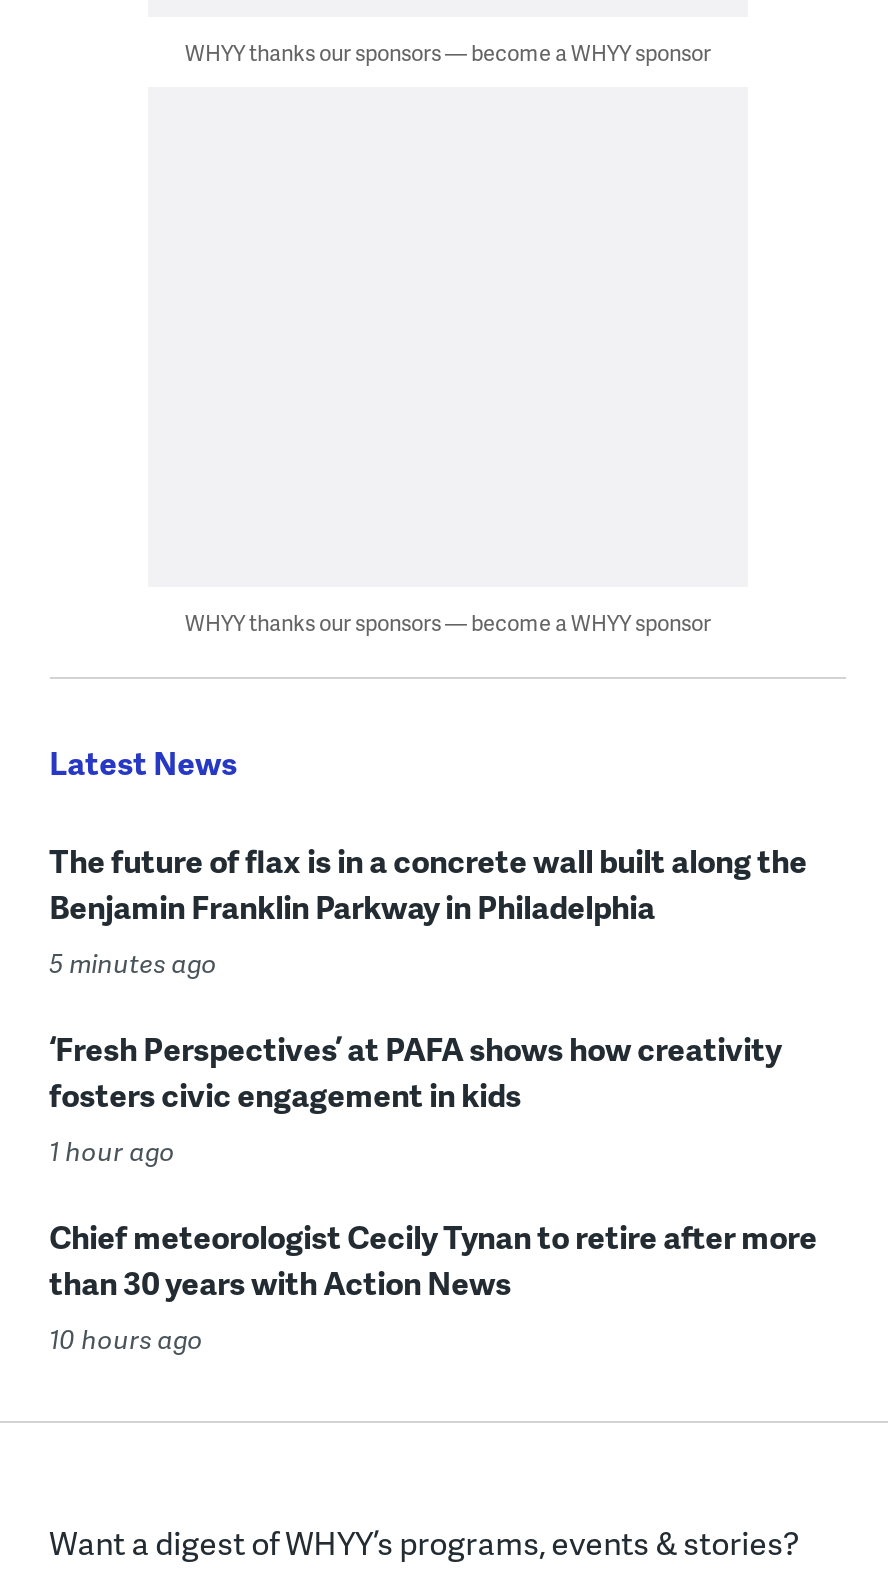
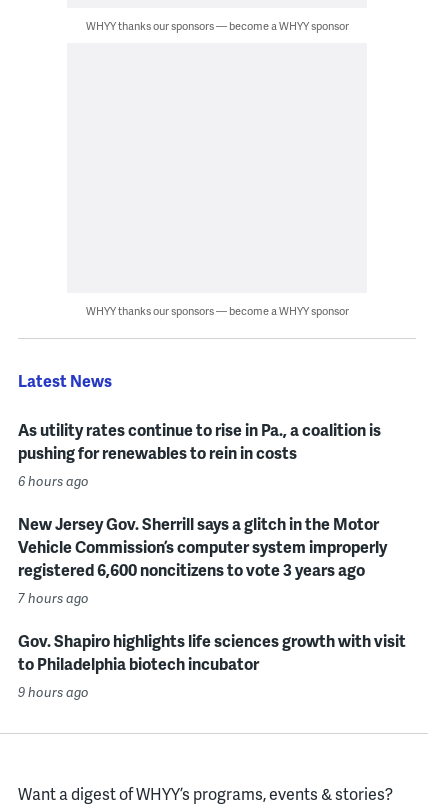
[49,837,807,981] The future of flax is in a concrete wall built along the | Benjamin Franklin Parkway in Philadelphia | 5 minutes ago -> [18,418,381,490] As utility rates continue to rise in Pa., a coalition is | pushing for renewables to rein in costs | 6 hours ago
[49,1025,781,1169] ‘Fresh Perspectives’ at PAFA shows how creativity | fosters civic engagement in kids | 1 hour ago -> [18,512,387,607] New Jersey Gov. Sherrill says a glitch in the Motor | Vehicle Commission’s computer system improperly | registered 6,600 noncitizens to vote 3 years ago | 7 hours ago
[49,1213,817,1357] Chief meteorologist Cecily Tynan to retire after more | than 30 years with Action News | 10 hours ago -> [18,629,406,701] Gov. Shapiro highlights life sciences growth with visit | to Philadelphia biotech incubator | 9 hours ago

